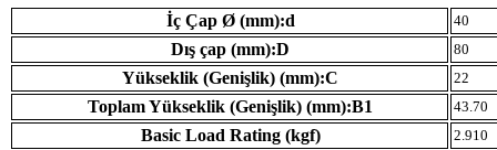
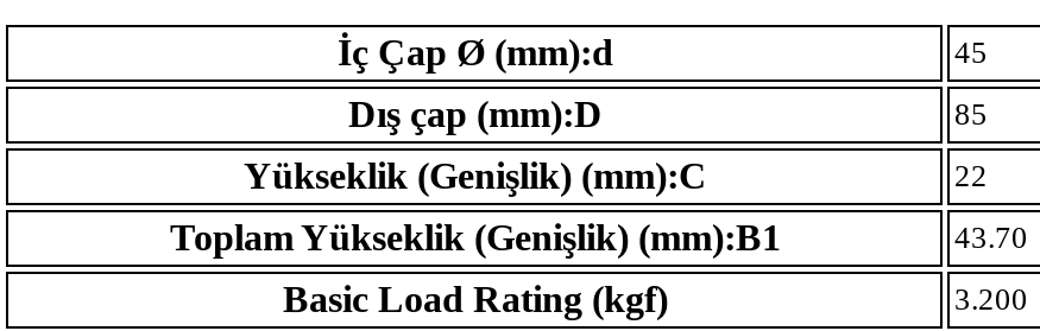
[454,12,469,29] 40 -> [954,34,988,70] 45
[454,41,469,57] 80 -> [954,96,988,132] 85
[454,127,488,143] 2.910 -> [954,281,1028,317] 3.200

